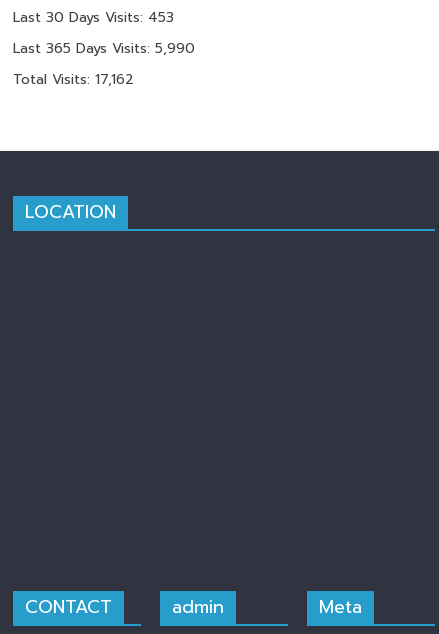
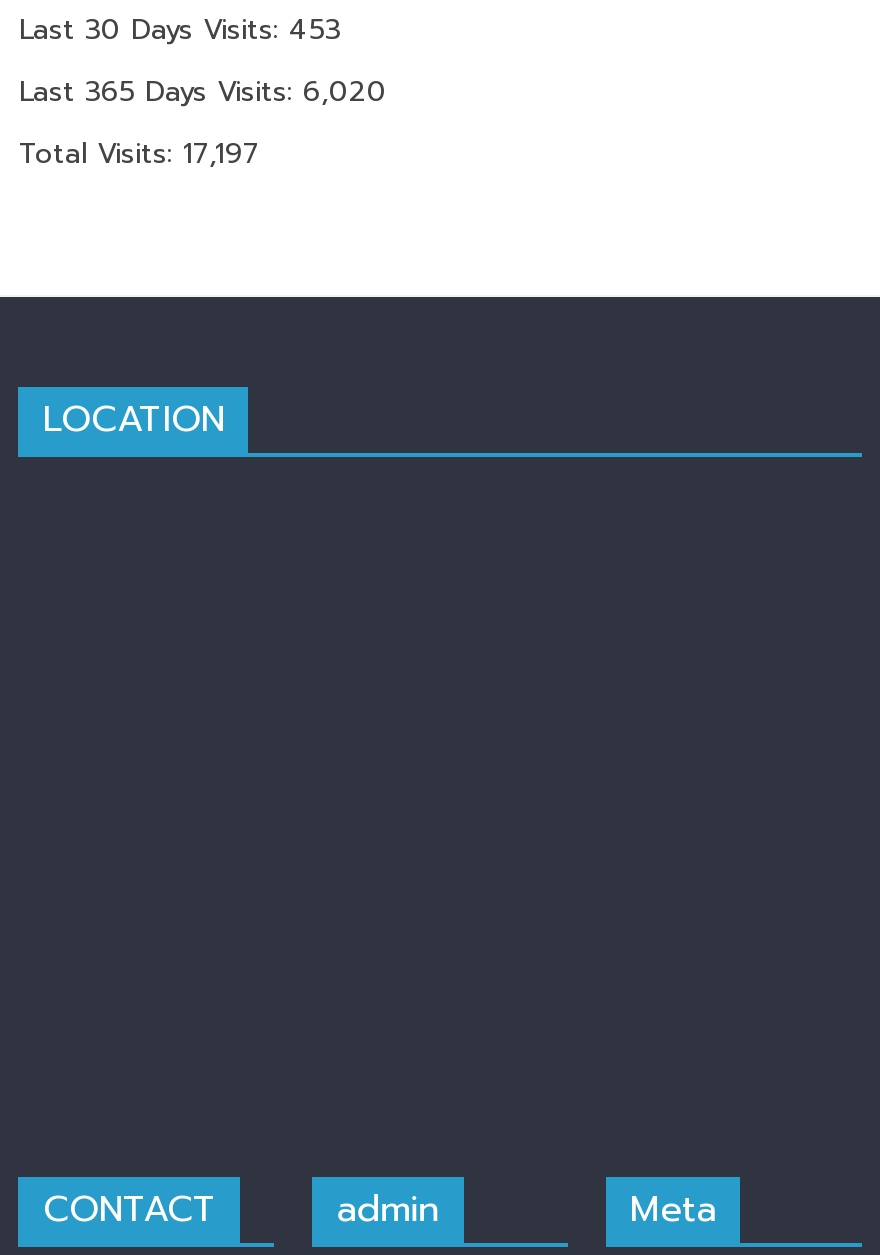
[13,38,195,59] Last 365 Days Visits: 5,990 -> [19,71,387,113] Last 365 Days Visits: 6,020
[13,69,134,90] Total Visits: 17,162 -> [19,133,261,175] Total Visits: 17,197

